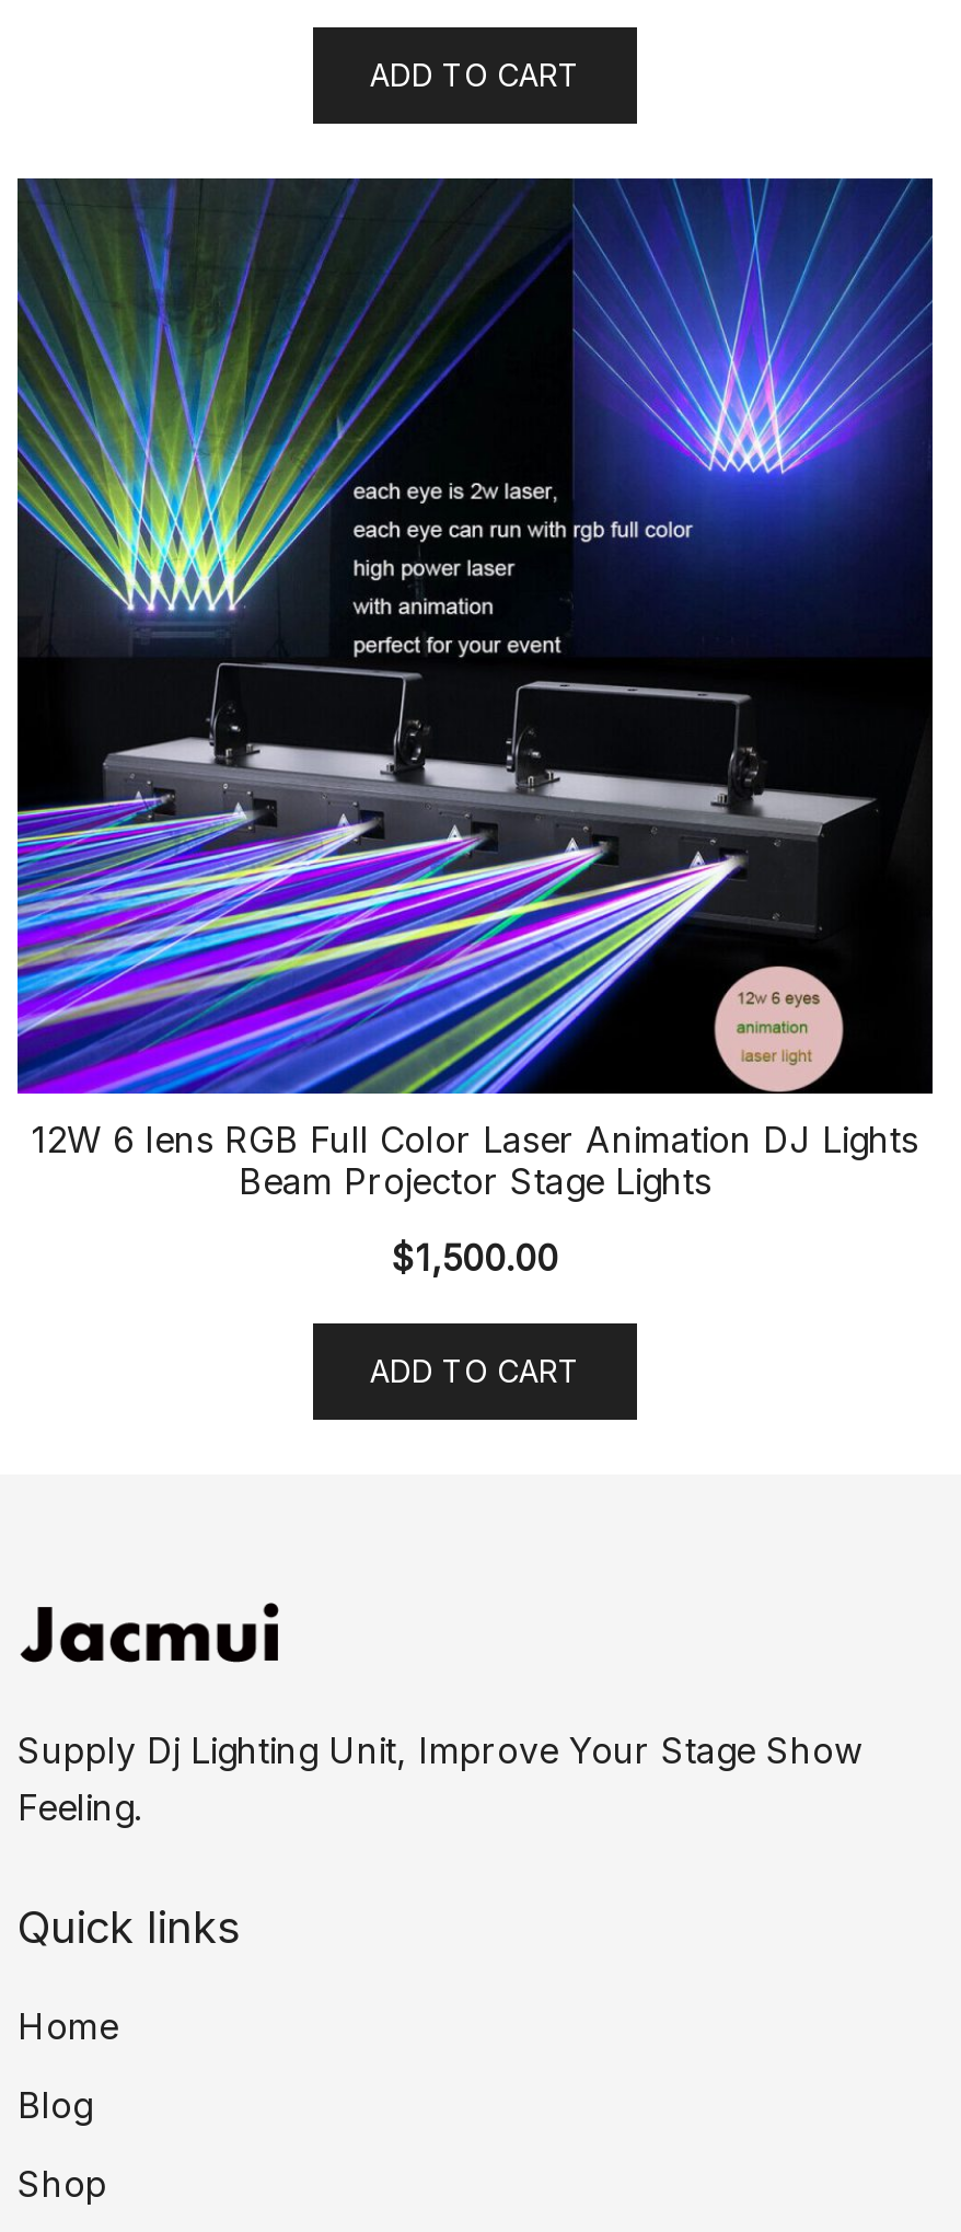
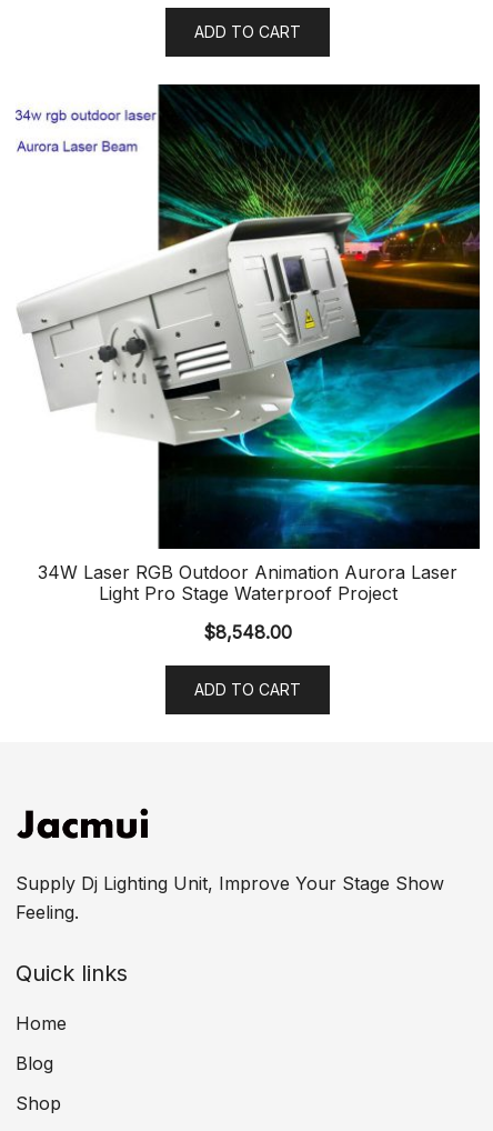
[15,175,935,1203] [image] | 12W 6 lens RGB Full Color Laser Animation DJ Lights | Beam Projector Stage Lights -> [16,83,481,605] [image] | 34W Laser RGB Outdoor Animation Aurora Laser | Light Pro Stage Waterproof Project
[392,1236,558,1279] $1,500.00 -> [203,621,292,644] $8,548.00

